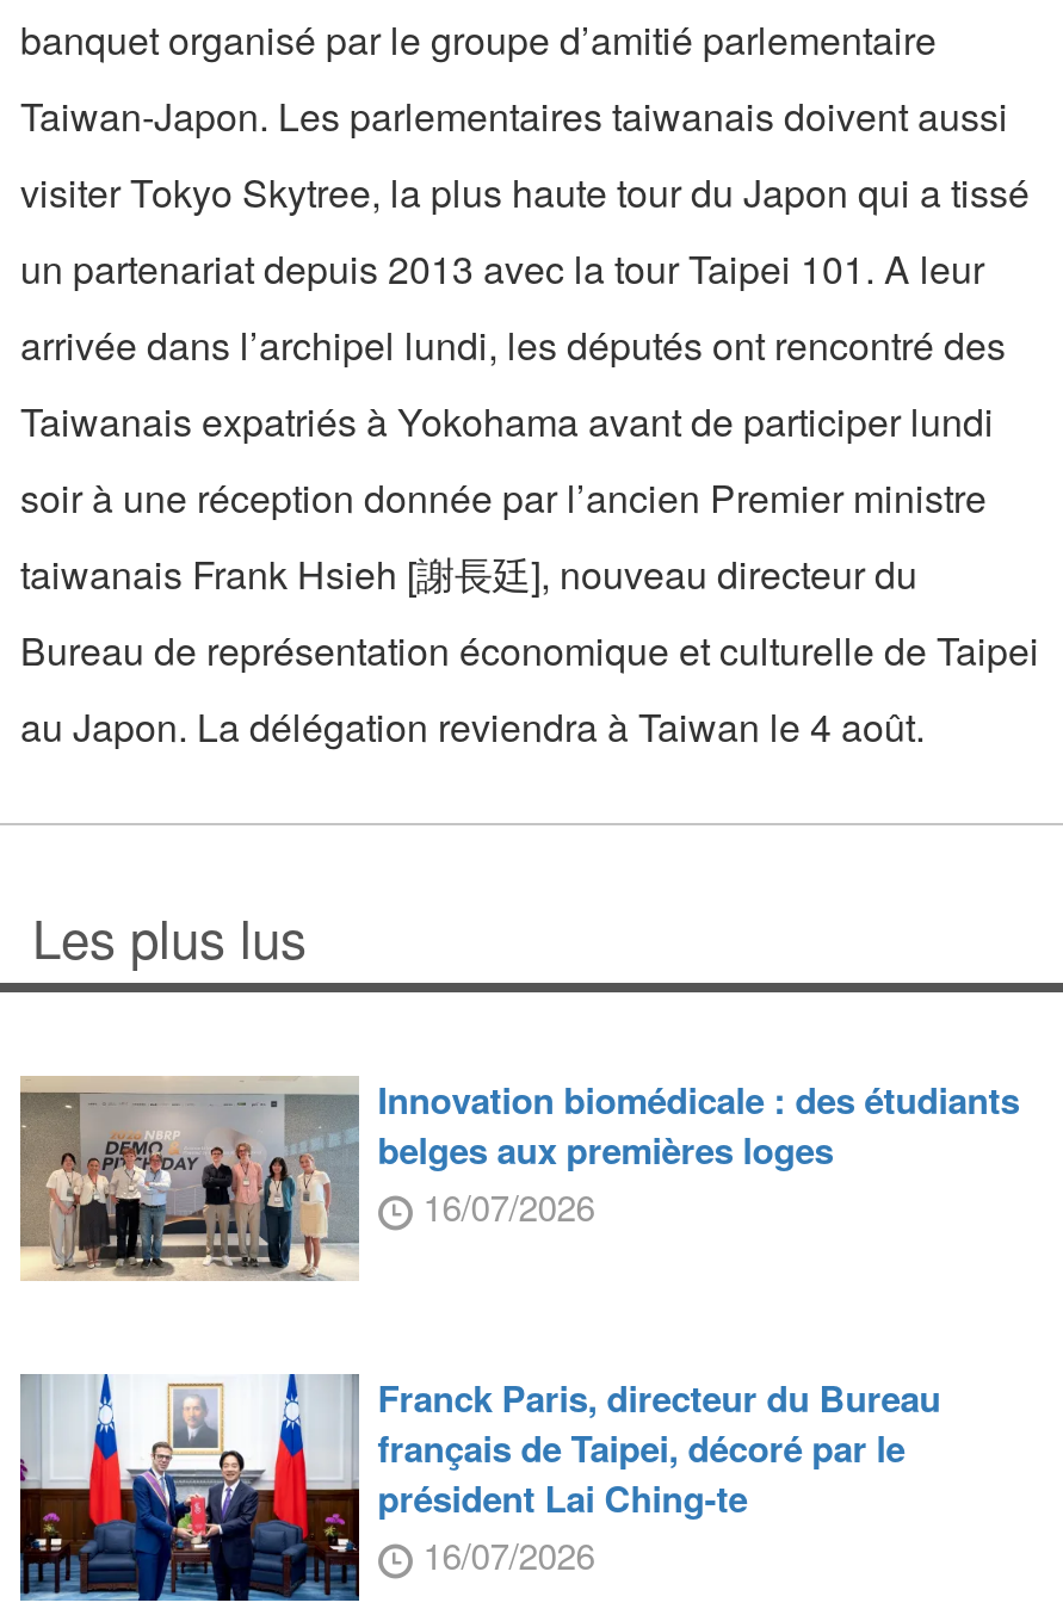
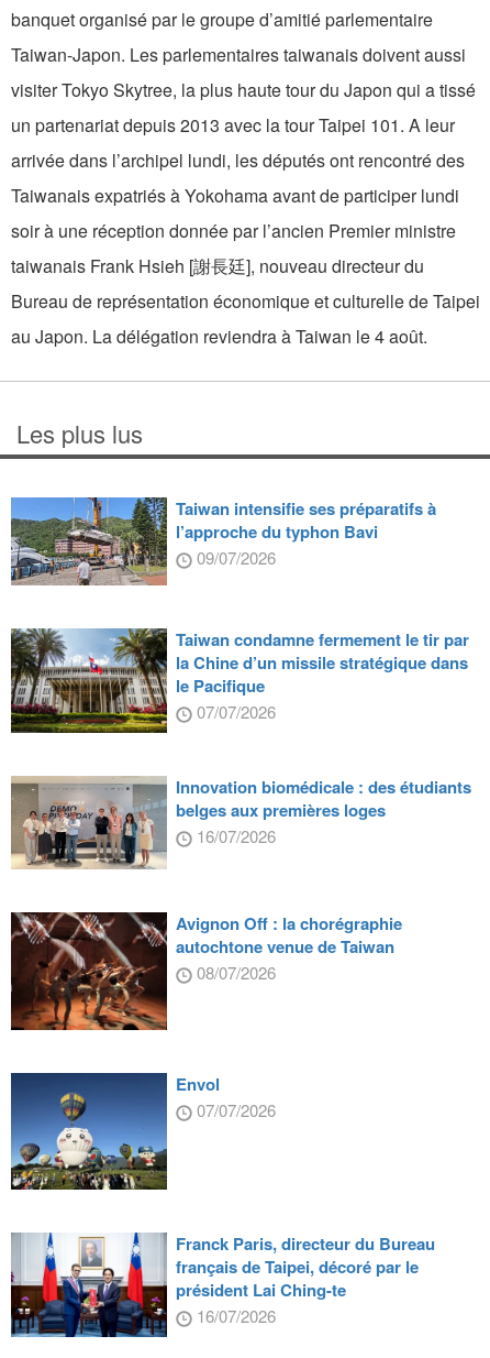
none -> [10,496,469,723] [image] | Taiwan intensifie ses préparatifs à | l’approche du typhon Bavi | 09/07/2026 | Taiwan condamne fermement le tir par | la Chine d’un missile stratégique dans | le Pacifique | 07/07/2026
none -> [10,627,168,736] [image]
none -> [10,911,402,1031] [image] | Avignon Off : la chorégraphie | autochtone venue de Taiwan | 08/07/2026
none -> [10,1072,276,1191] [image] | Envol | 07/07/2026

